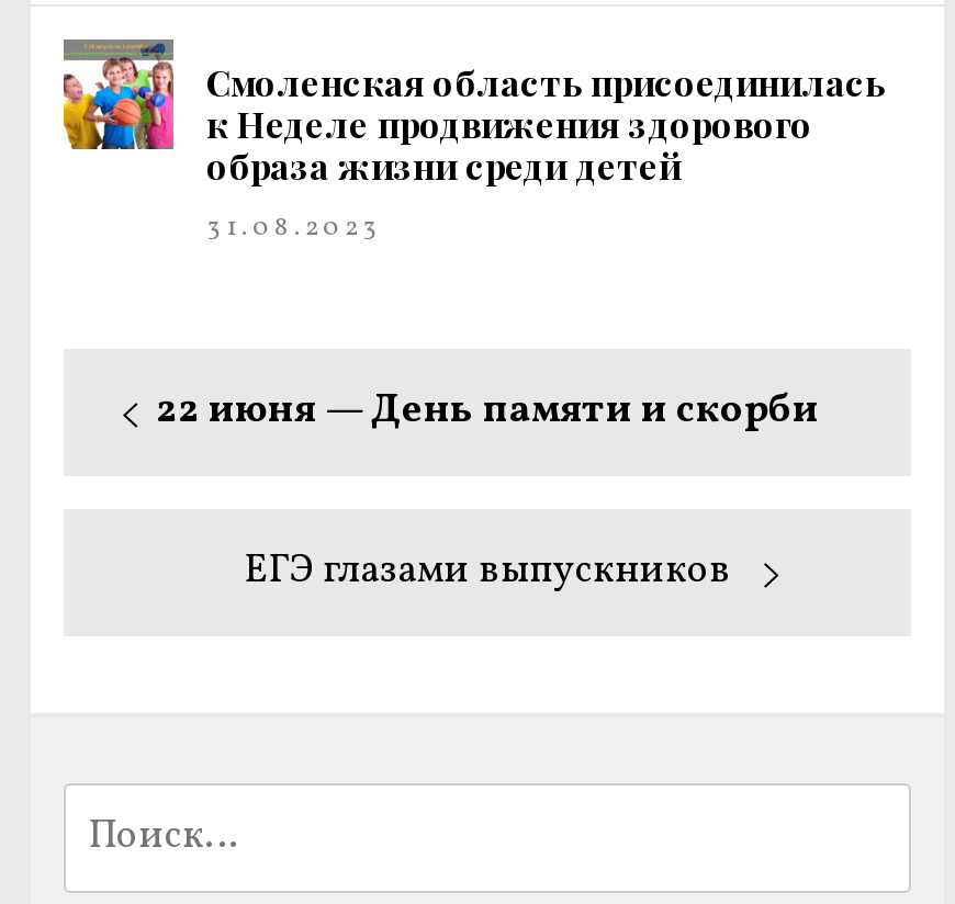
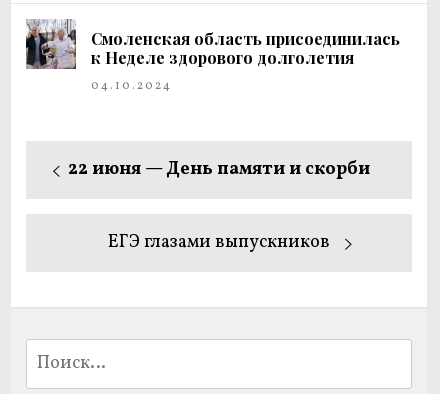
[61,37,812,188] [image] | к Неделе продвижения здорового | образа жизни среди детей -> [25,19,354,70] [image] | к Неделе здорового долголетия
[206,210,382,245] 31.08.2023 -> [91,78,172,94] 04.10.2024

